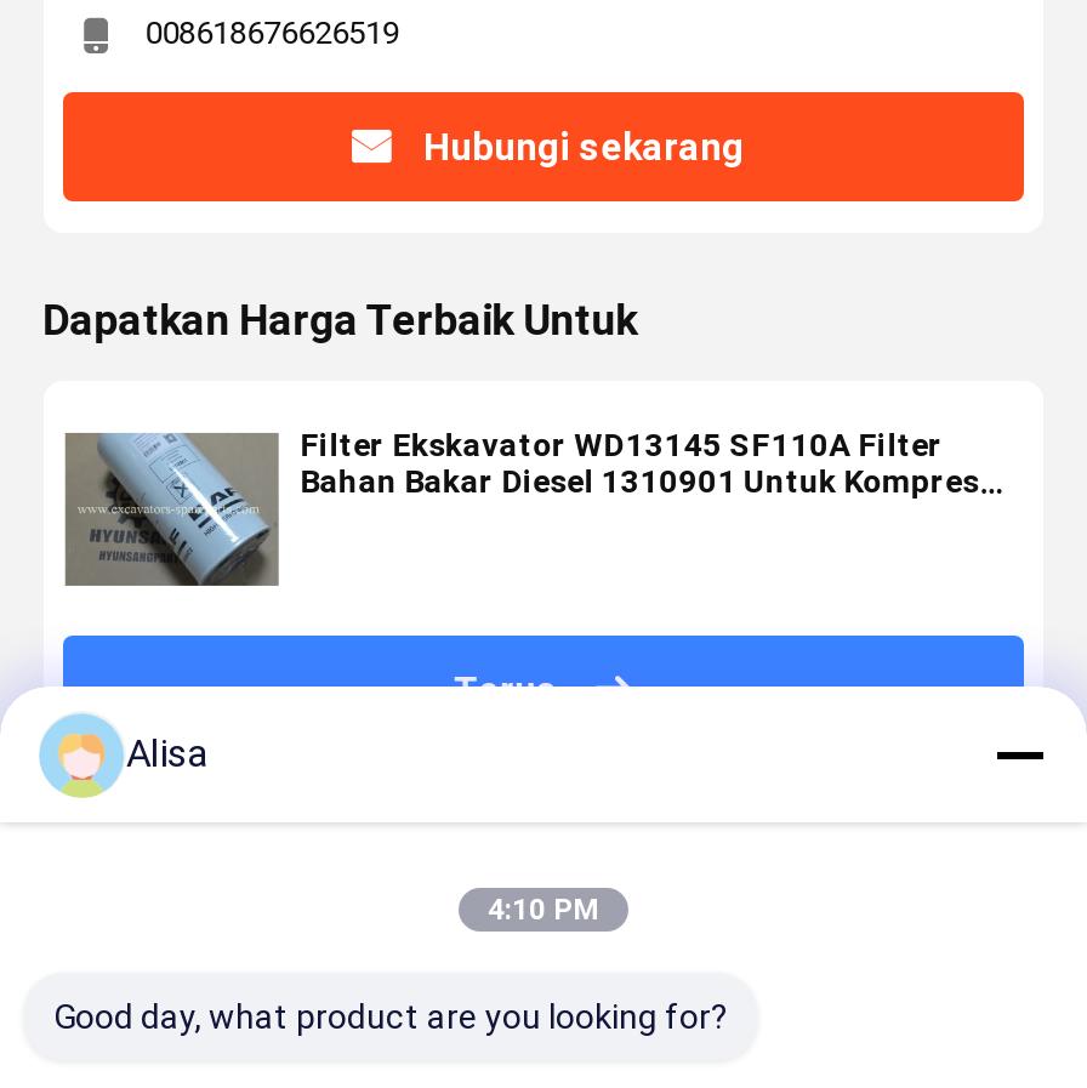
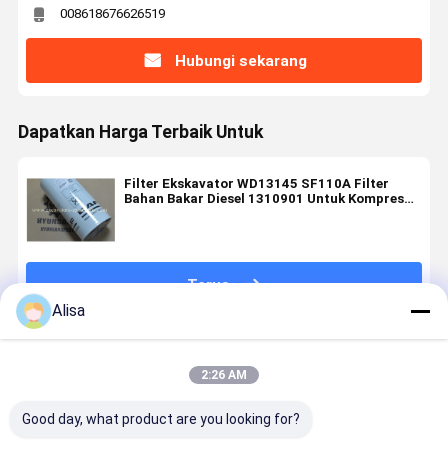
[488,893,599,927] 4:10 PM -> [201,368,247,382] 2:26 AM

